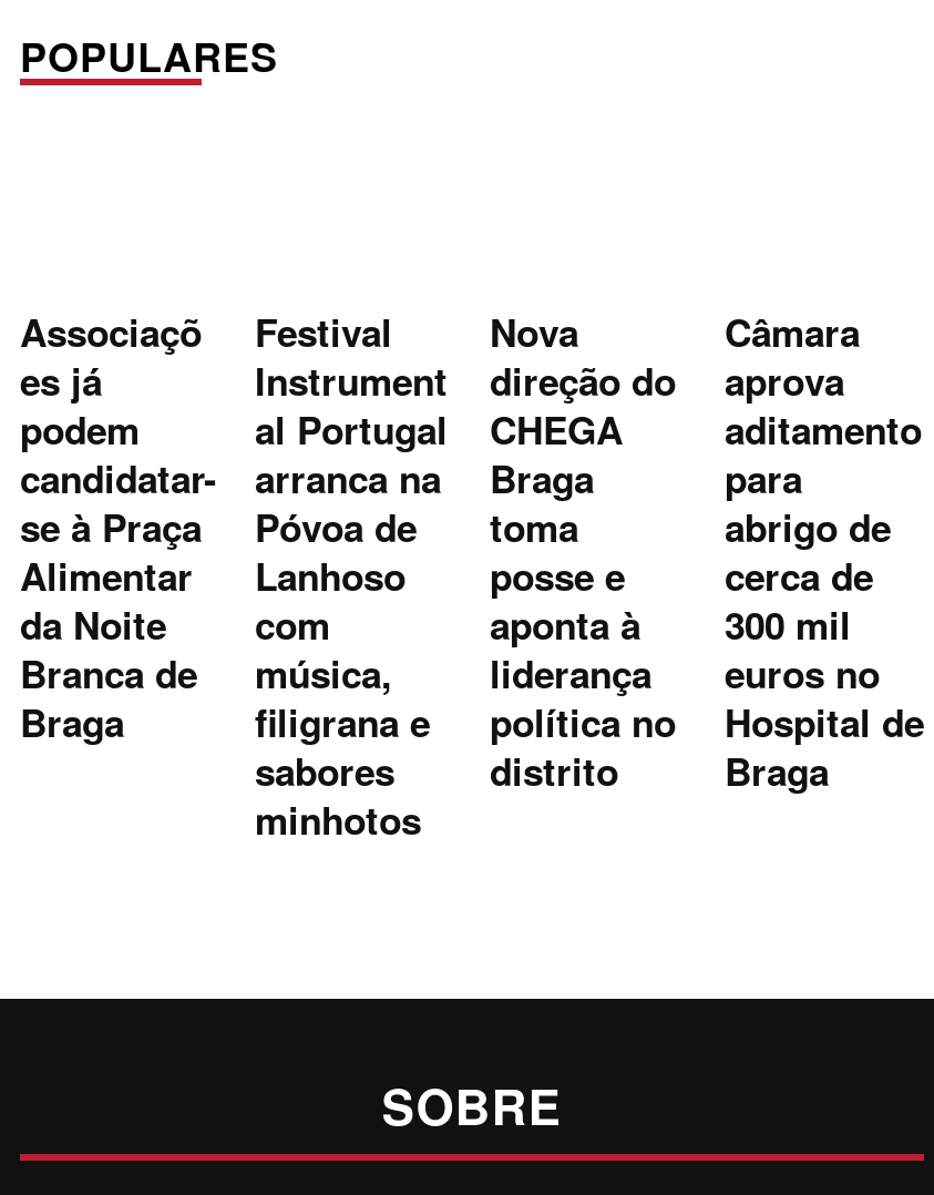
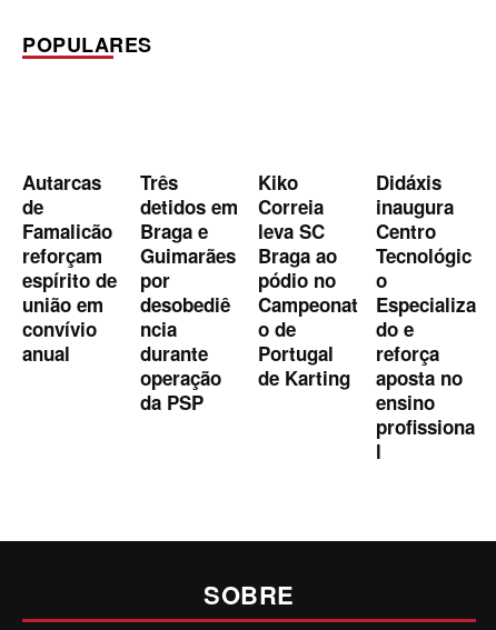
[20,305,217,748] Associaçõ | es já | podem | candidatar- | se à Praça | Alimentar | da Noite | Branca de | Braga -> [22,169,117,367] Autarcas | de | Famalicão | reforçam | espírito de | união em | convívio | anual
[255,305,448,846] Festival | Instrument | al Portugal | arranca na | Póvoa de | Lanhoso | com | música, | filigrana e | sabores | minhotos -> [140,169,238,415] Três | detidos em | Braga e | Guimarães | por | desobediê | ncia | durante | operação | da PSP
[490,305,676,797] Nova | direção do | CHEGA | Braga | toma | posse e | aponta à | liderança | política no | distrito -> [258,169,358,391] Kiko | Correia | leva SC | Braga ao | pódio no | Campeonat | o de | Portugal | de Karting
[725,305,924,797] Câmara | aprova | aditamento | para | abrigo de | cerca de | 300 mil | euros no | Hospital de | Braga -> [376,169,476,464] Didáxis | inaugura | Centro | Tecnológic | o | Especializa | do e | reforça | aposta no | ensino | profissiona | l

